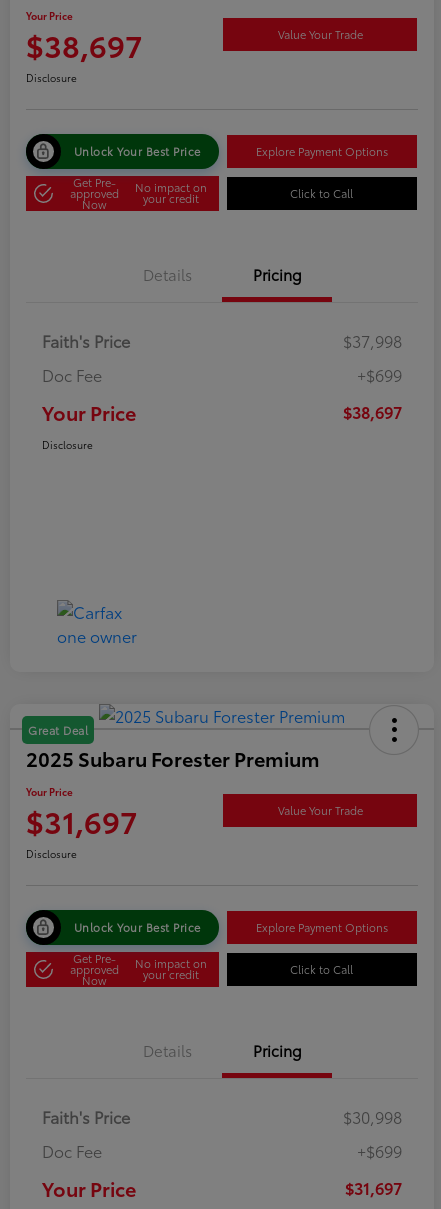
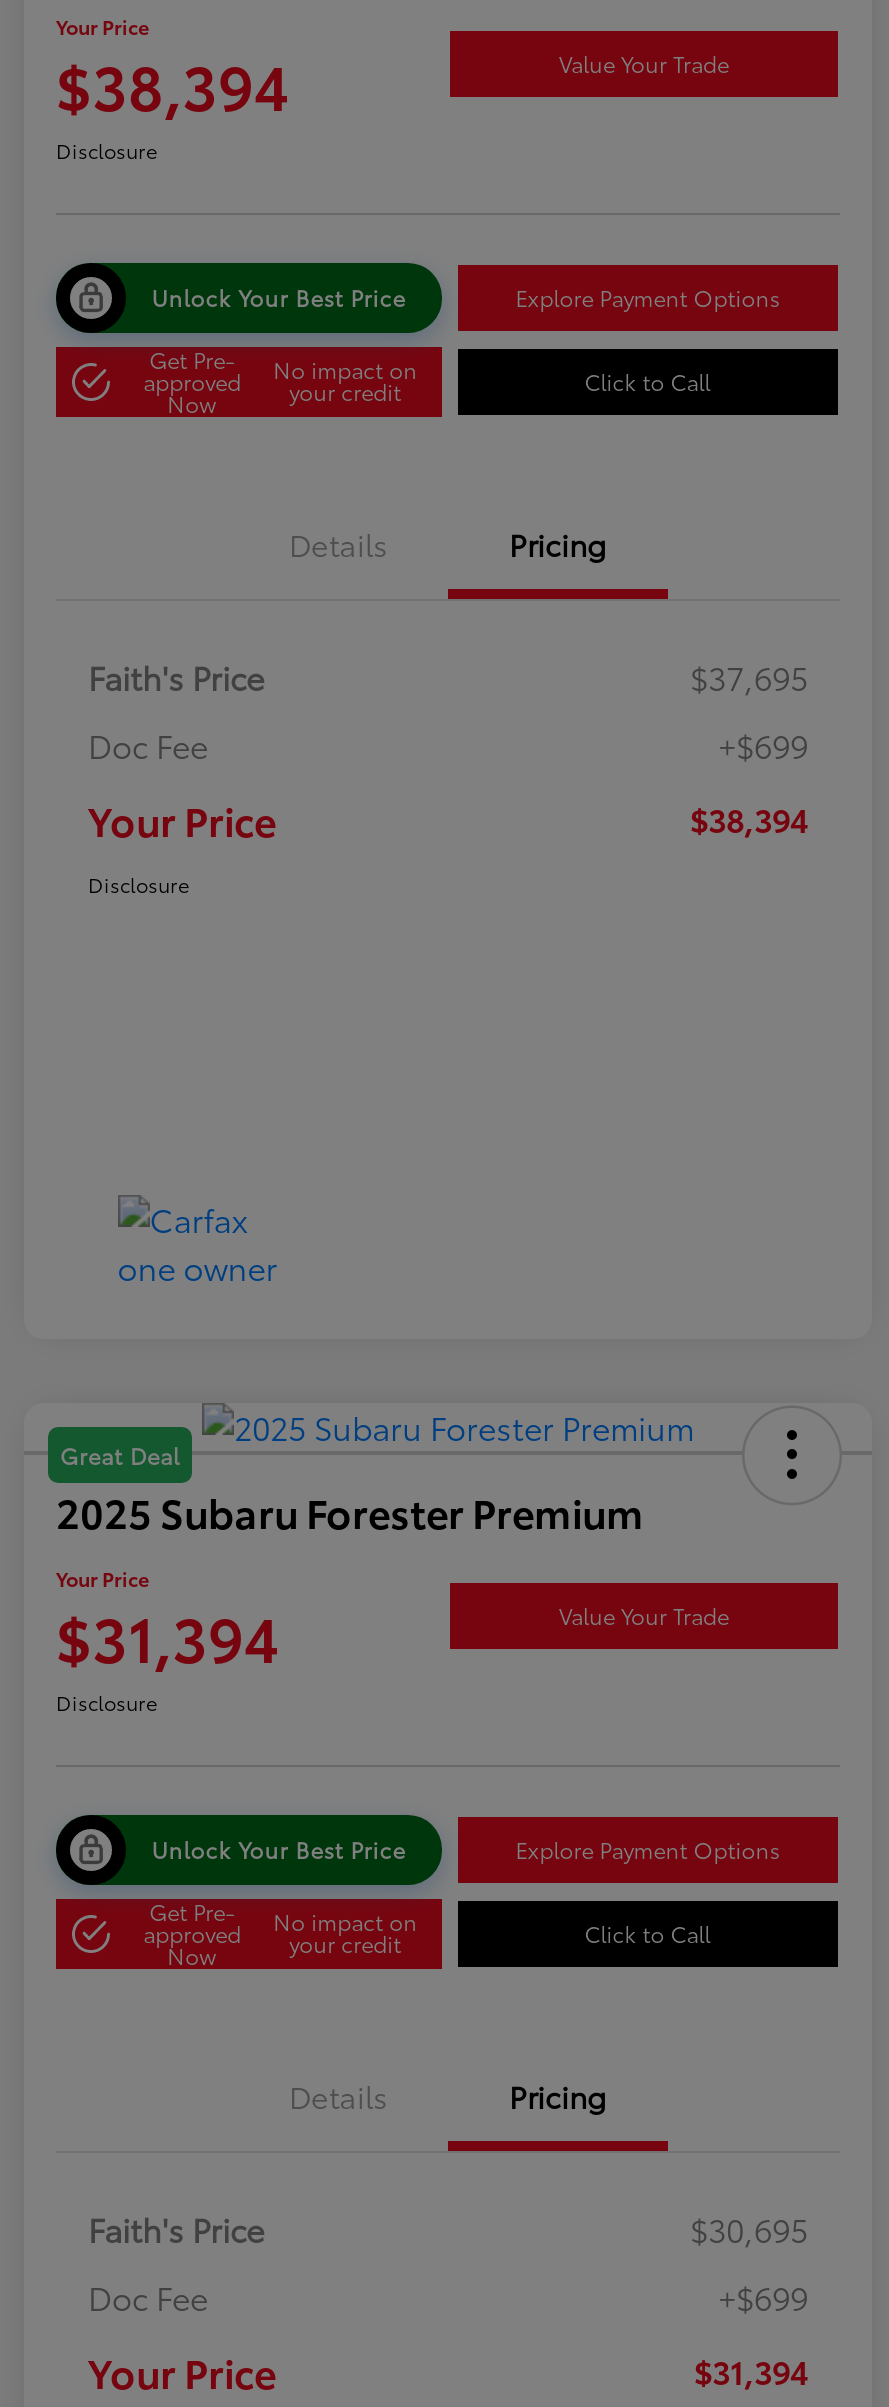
[26,23,143,66] $38,697 -> [56,41,290,127] $38,394
[343,329,402,352] $37,998 -> [690,653,808,699] $37,695
[343,400,402,423] $38,697 -> [690,795,808,841] $38,394
[26,799,138,842] $31,697 -> [56,1593,280,1679] $31,394
[343,1105,402,1128] $30,998 -> [690,2205,808,2251] $30,695
[345,1176,402,1199] $31,697 -> [694,2347,808,2393] $31,394

